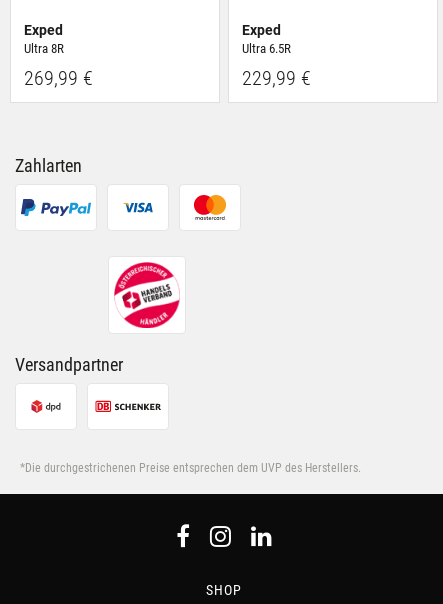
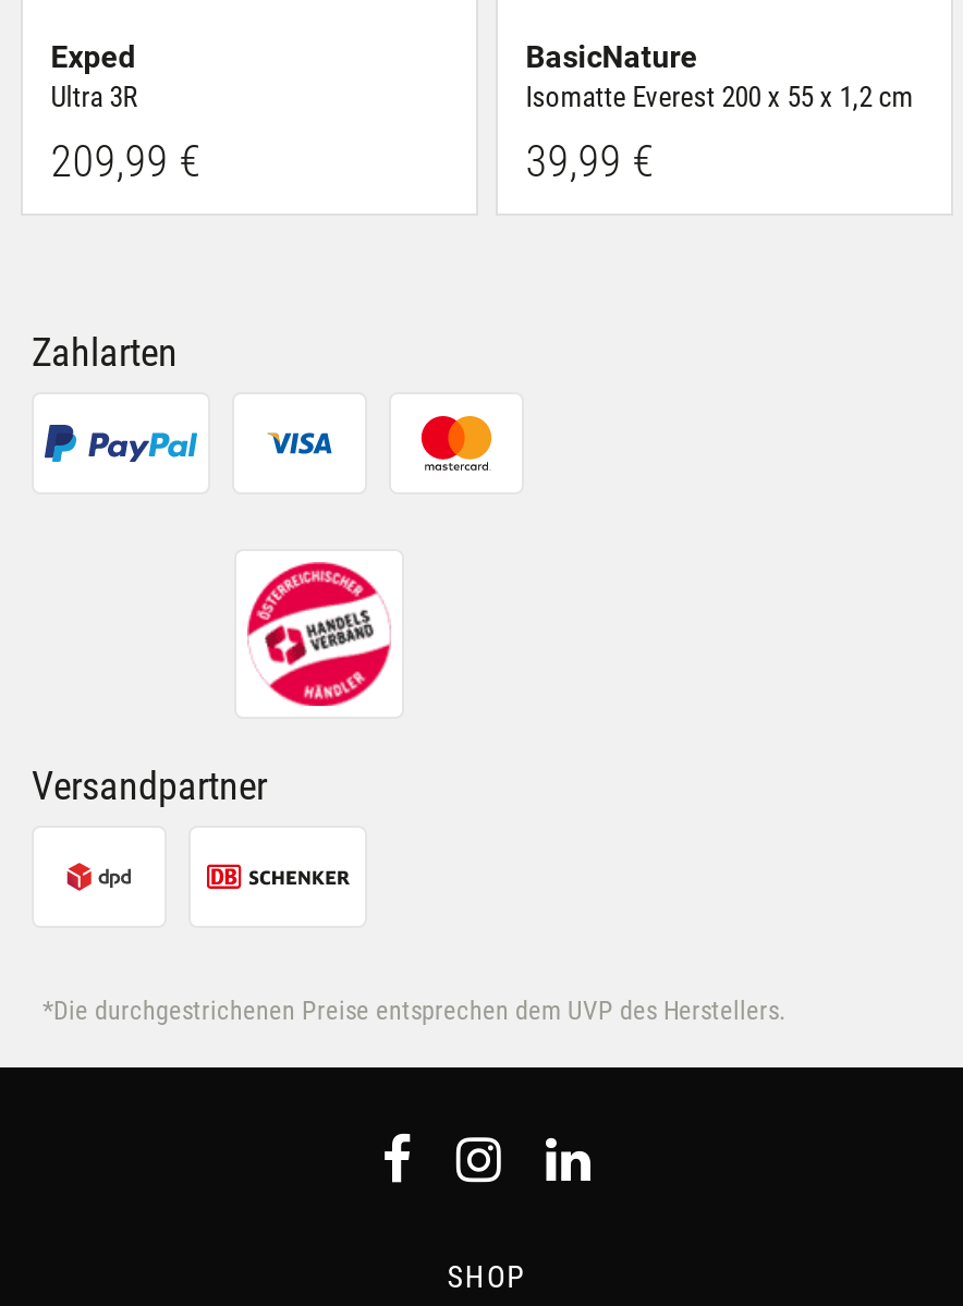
[242,22,311,90] Exped | Ultra 6.5R | 229,99 € -> [526,39,914,187] BasicNature | Isomatte Everest 200 x 55 x 1,2 cm | 39,99 €
[24,41,93,90] Ultra 8R | 269,99 € -> [51,81,201,187] Ultra 3R | 209,99 €

